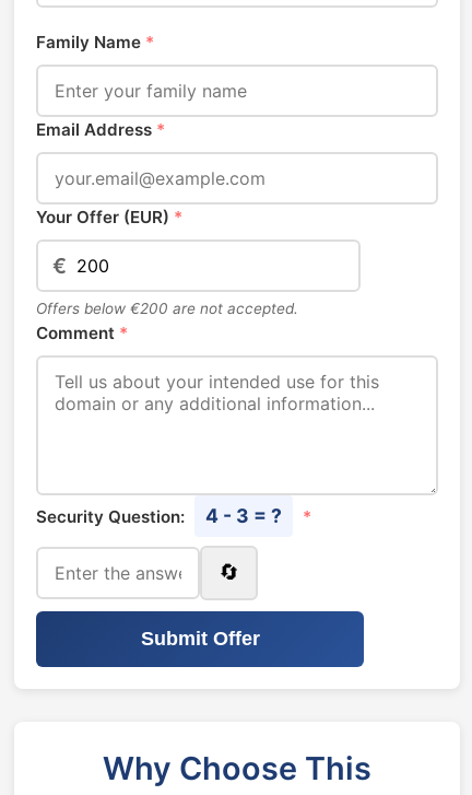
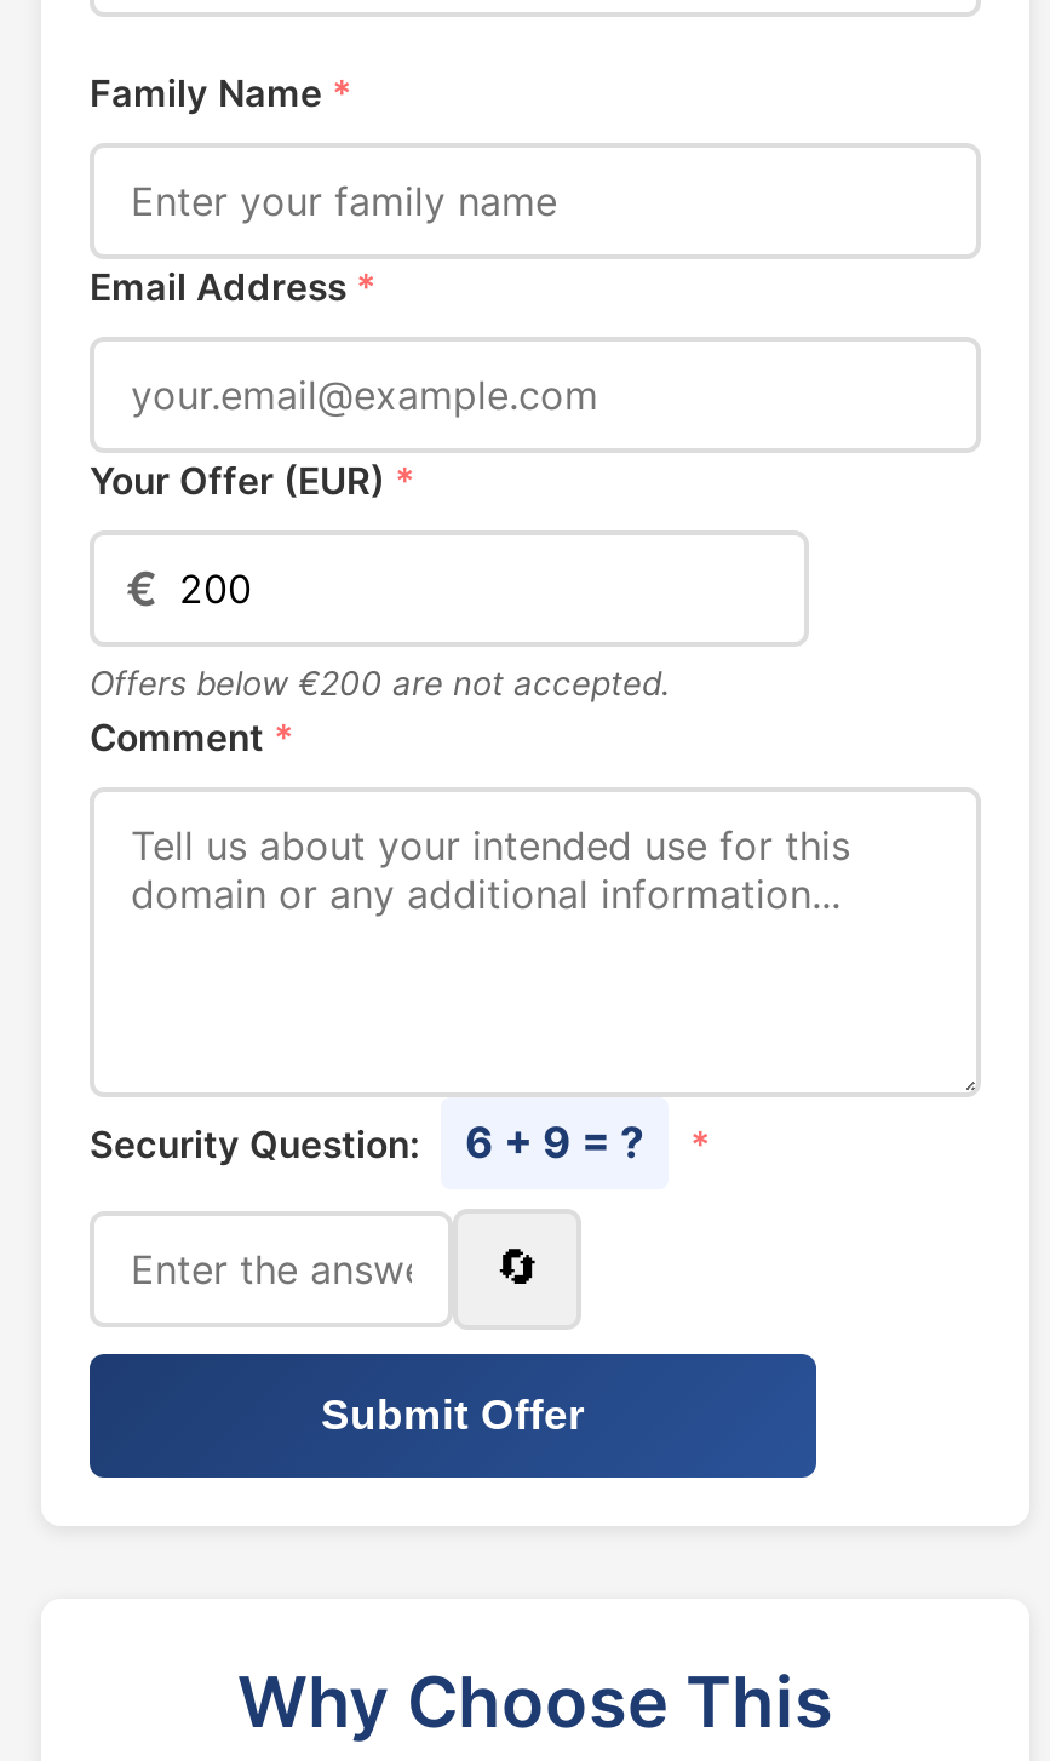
[205,504,282,527] 4 - 3 = ? -> [465,1117,644,1168] 6 + 9 = ?

